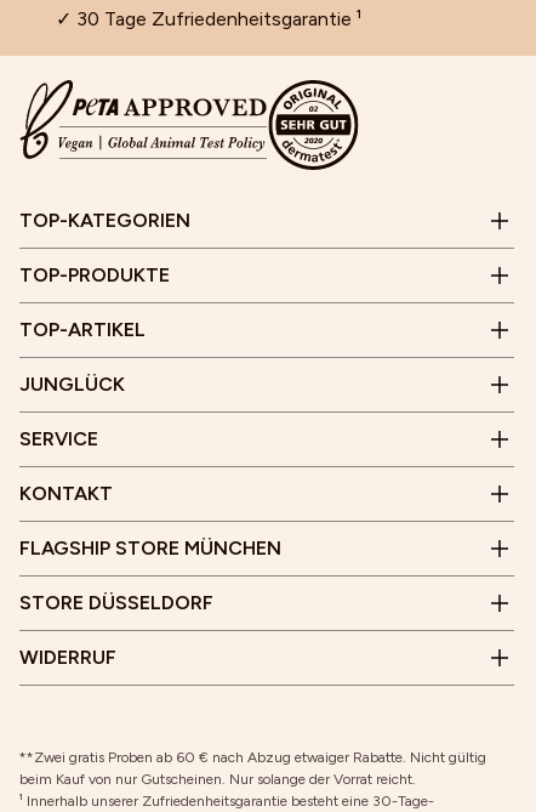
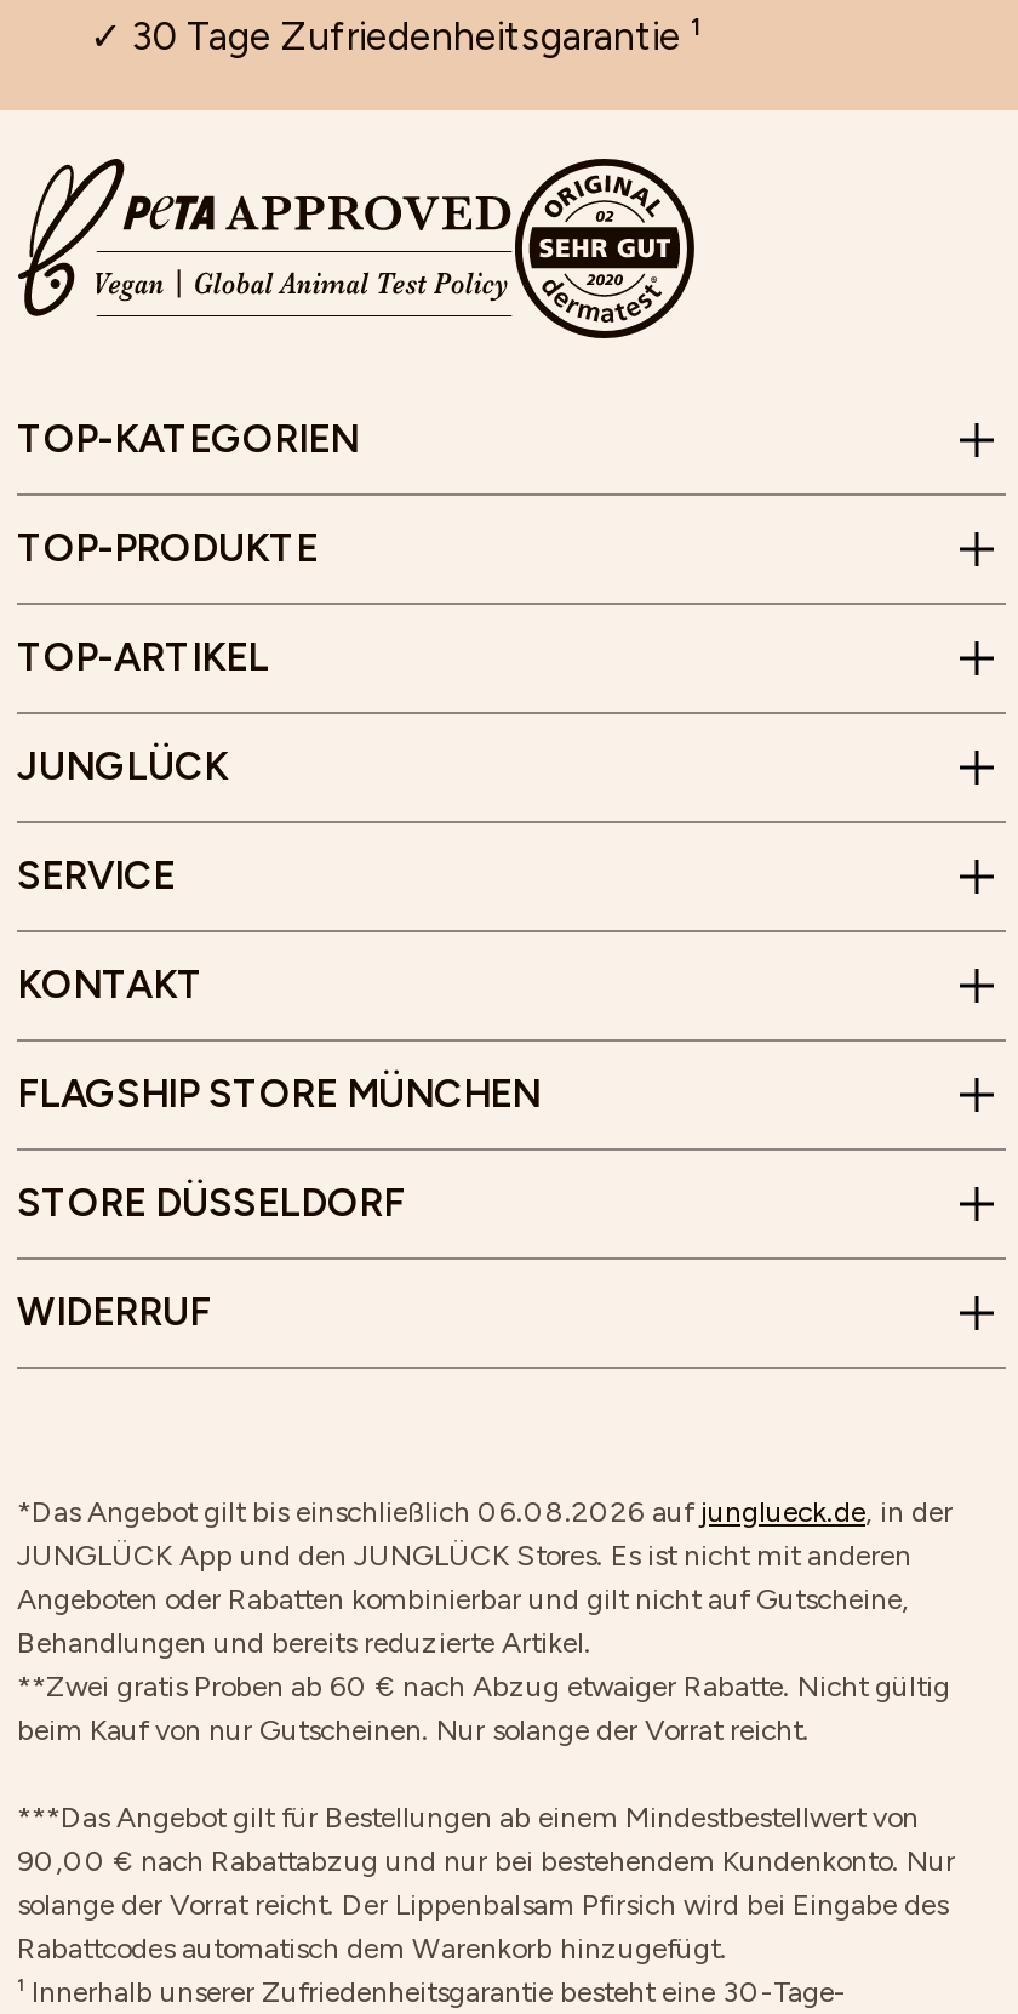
none -> [17,1494,953,1659] *Das Angebot gilt bis einschließlich 06.08.2026 auf junglueck.de, in der | JUNGLÜCK App und den JUNGLÜCK Stores. Es ist nicht mit anderen | Angeboten oder Rabatten kombinierbar und gilt nicht auf Gutscheine, | Behandlungen und bereits reduzierte Artikel.
none -> [17,1800,955,1965] ***Das Angebot gilt für Bestellungen ab einem Mindestbestellwert von | 90,00 € nach Rabattabzug und nur bei bestehendem Kundenkonto. Nur | solange der Vorrat reicht. Der Lippenbalsam Pfirsich wird bei Eingabe des | Rabattcodes automatisch dem Warenkorb hinzugefügt.

